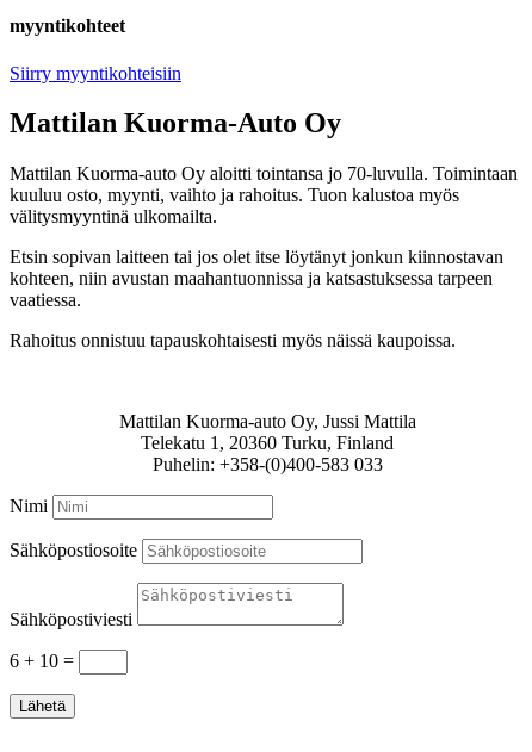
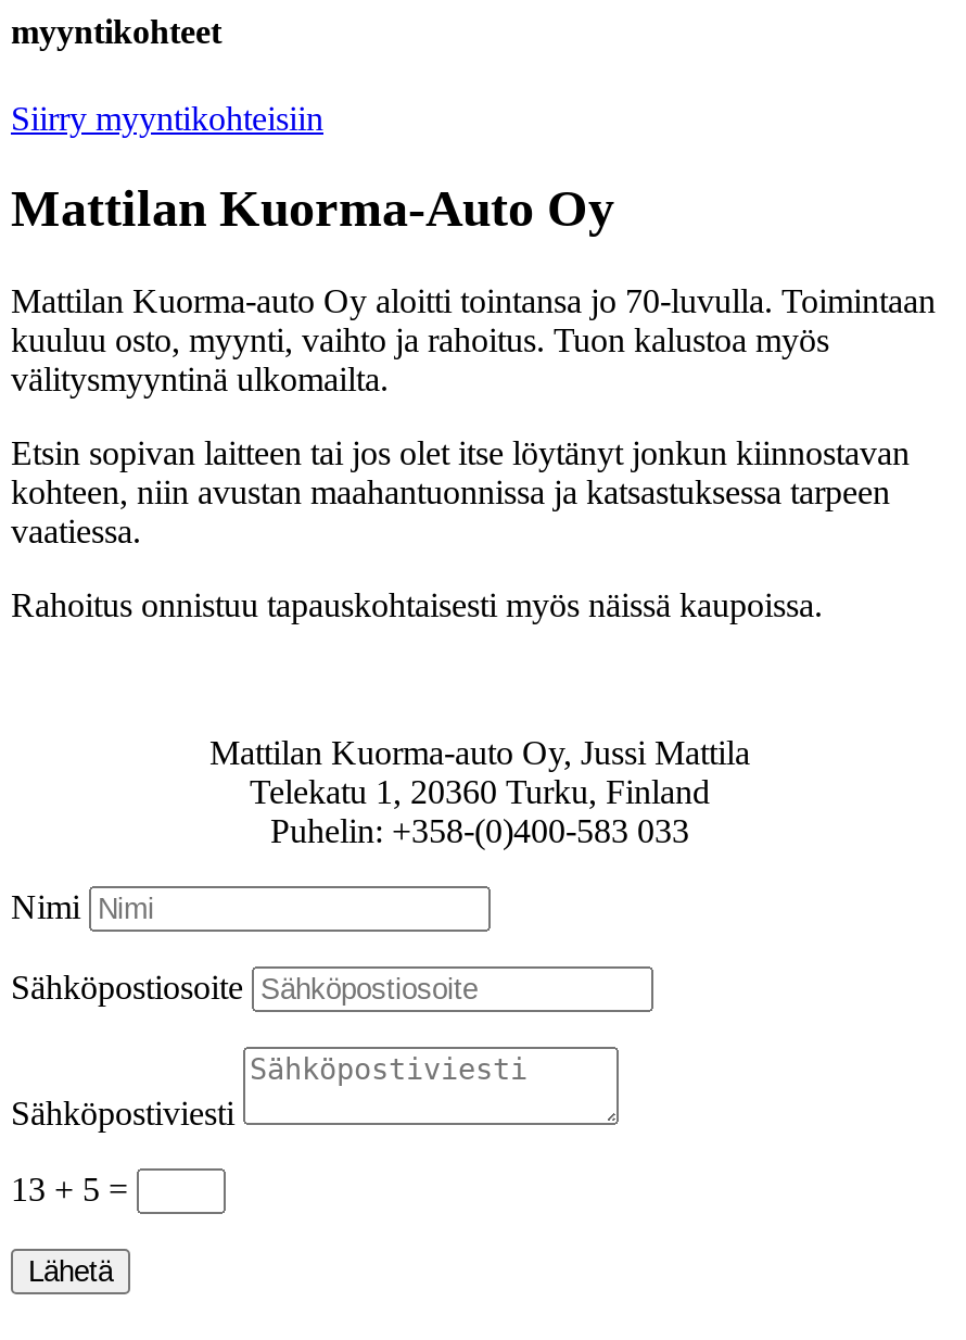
[10,651,79,671] 6 + 10 = -> [11,1171,137,1208] 13 + 5 =

